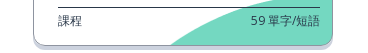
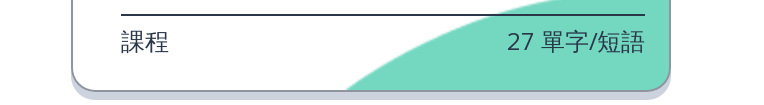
[251,12,320,29] 59 單字/短語 -> [507,24,645,58] 27 單字/短語

